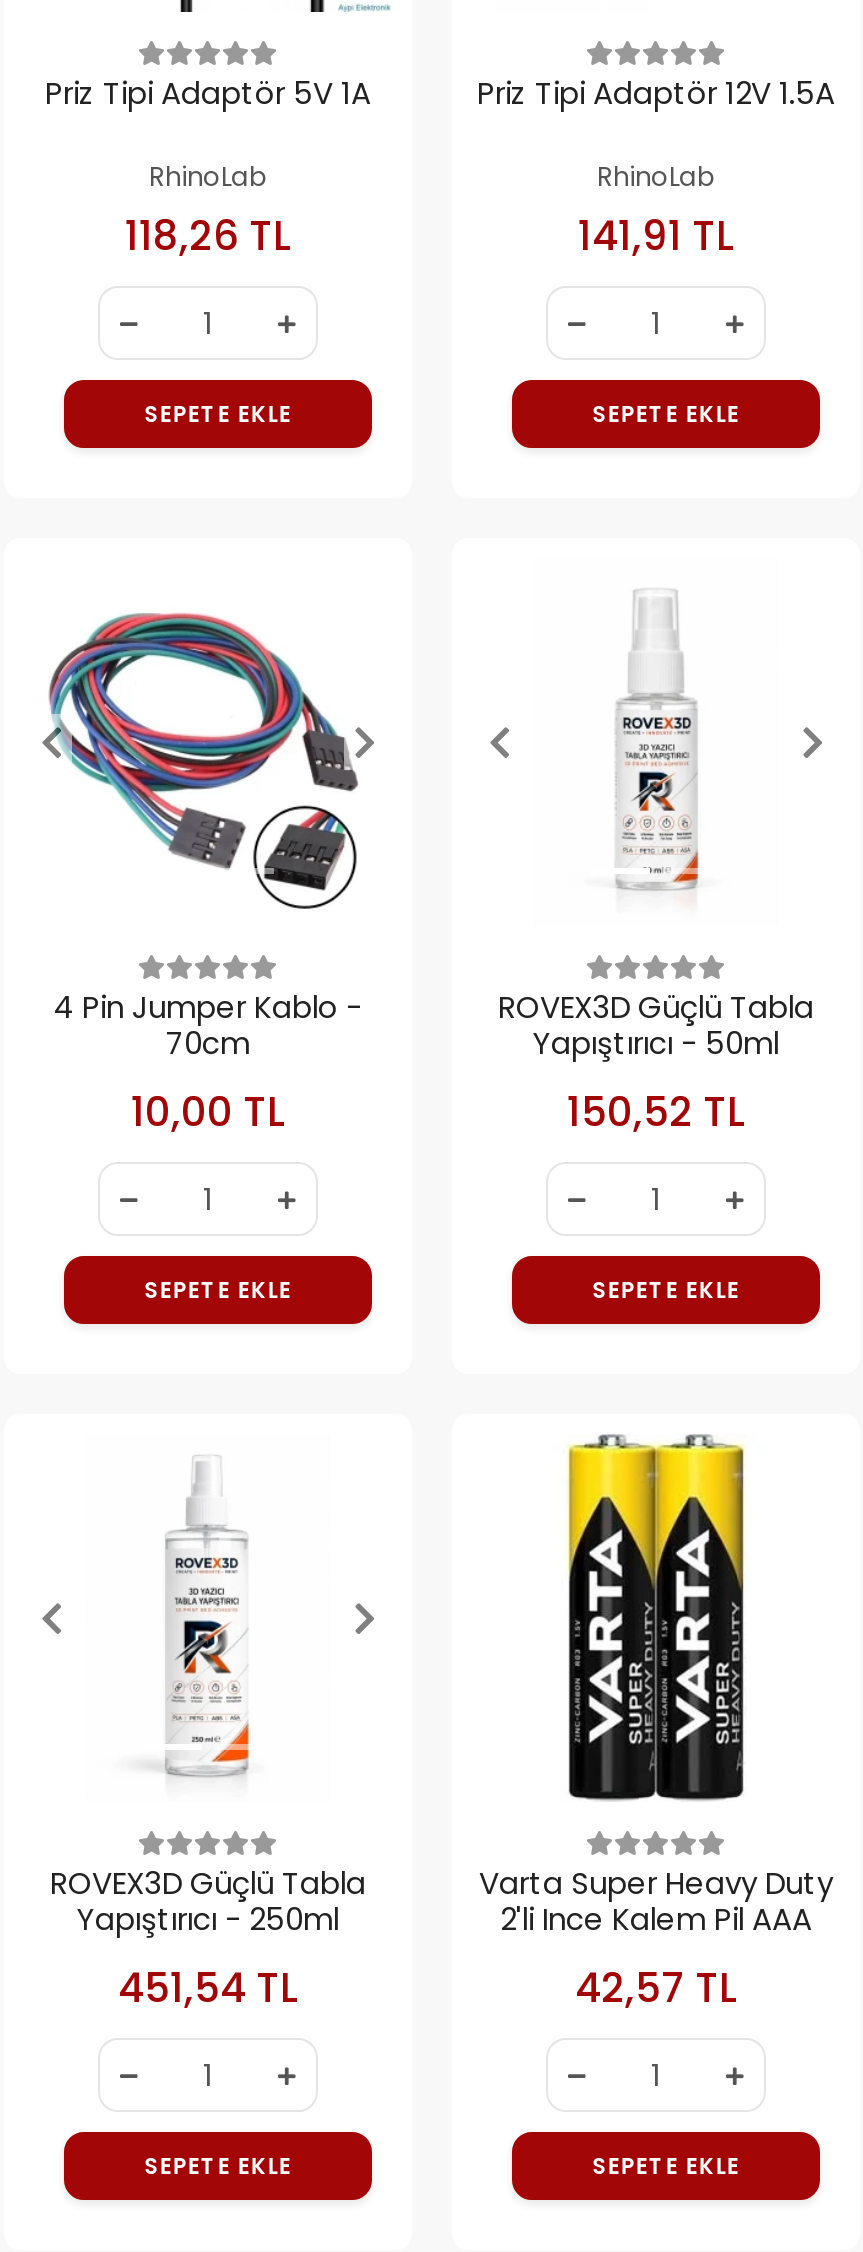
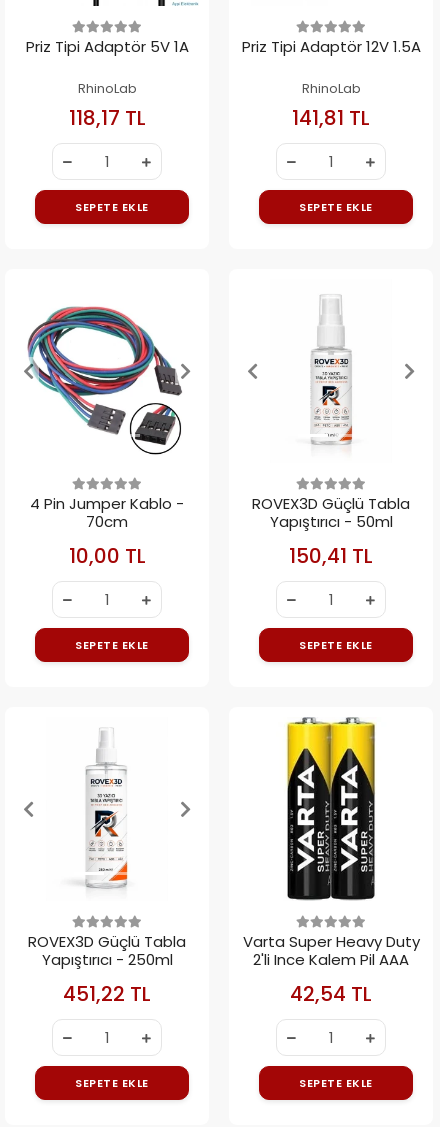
[125,208,291,264] 118,26 TL -> [68,104,145,132] 118,17 TL
[578,208,734,264] 141,91 TL -> [292,104,370,132] 141,81 TL
[567,1084,745,1140] 150,52 TL -> [289,542,373,570] 150,41 TL
[118,1960,298,2016] 451,54 TL -> [63,980,151,1008] 451,22 TL
[575,1960,737,2016] 42,57 TL -> [290,980,372,1008] 42,54 TL

